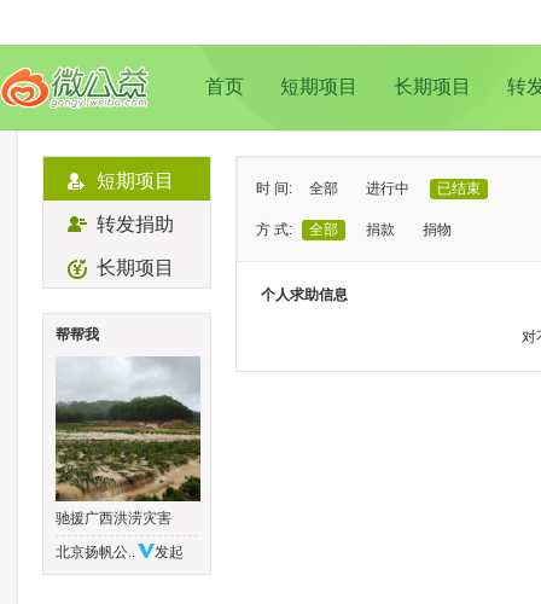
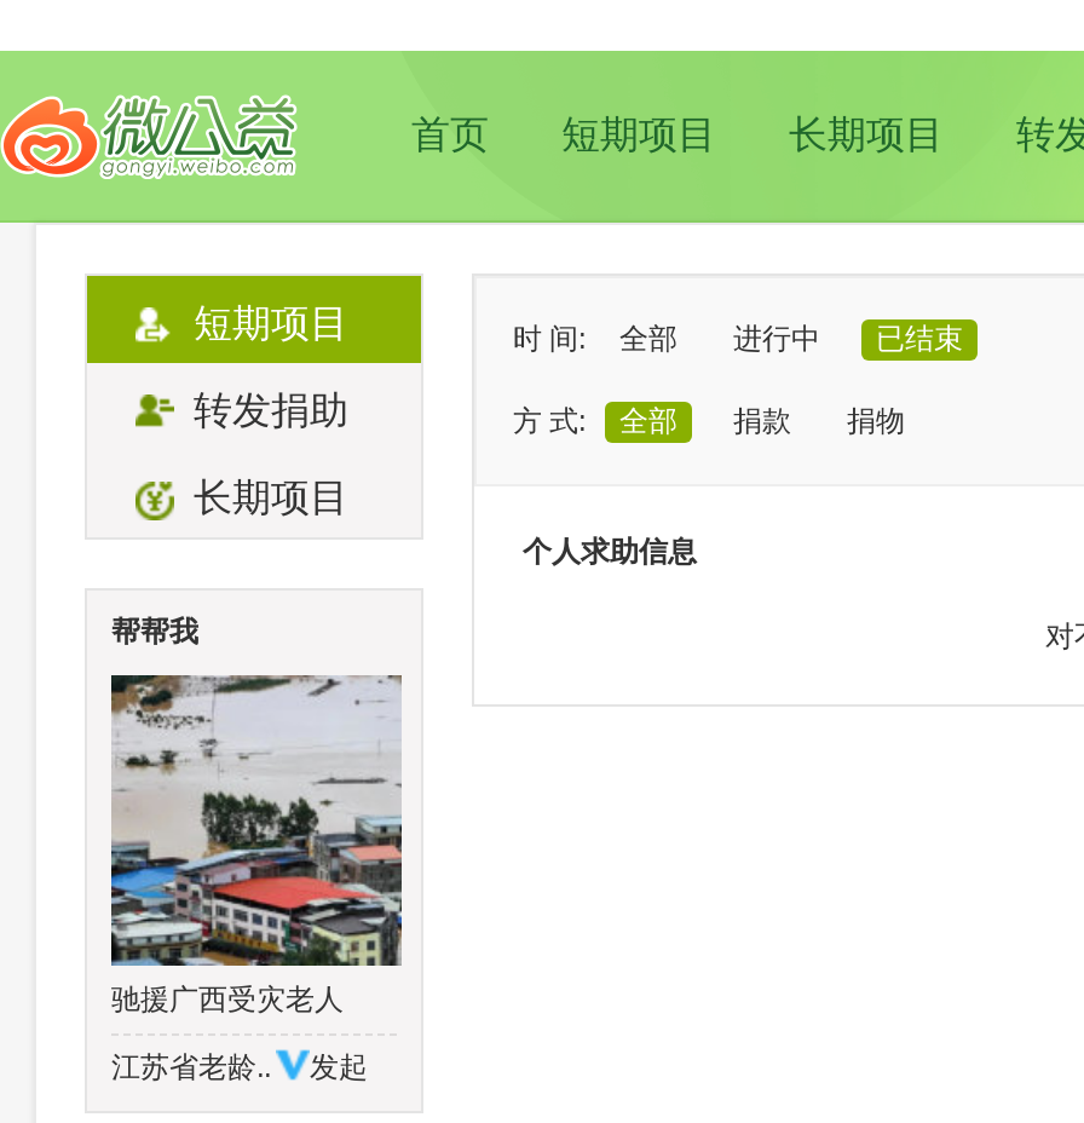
[56,356,202,527] [image] | 驰援广西洪涝灾害 -> [109,673,402,1017] [image] | 驰援广西受灾老人
[56,544,135,561] 北京扬帆公.. -> [111,1050,271,1084] 江苏省老龄..

